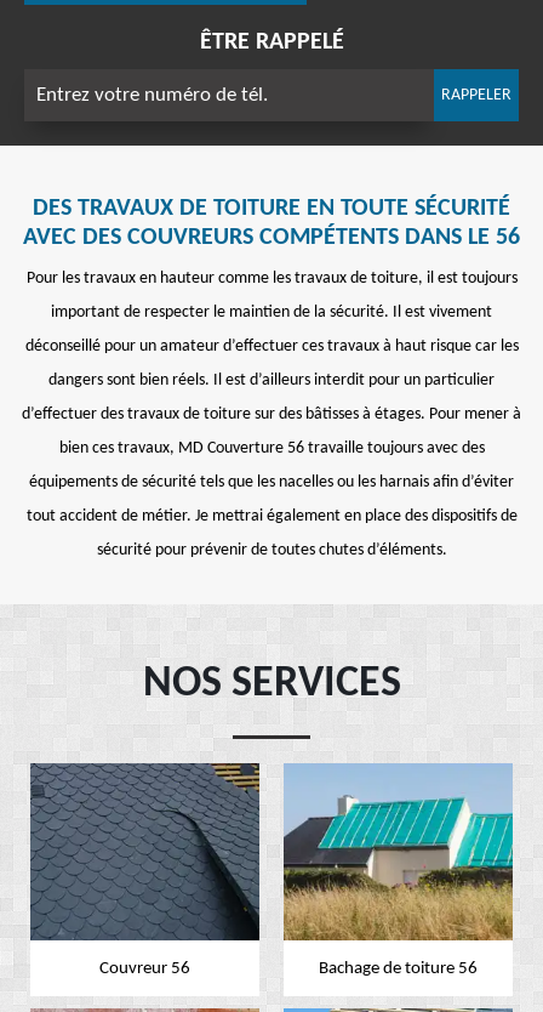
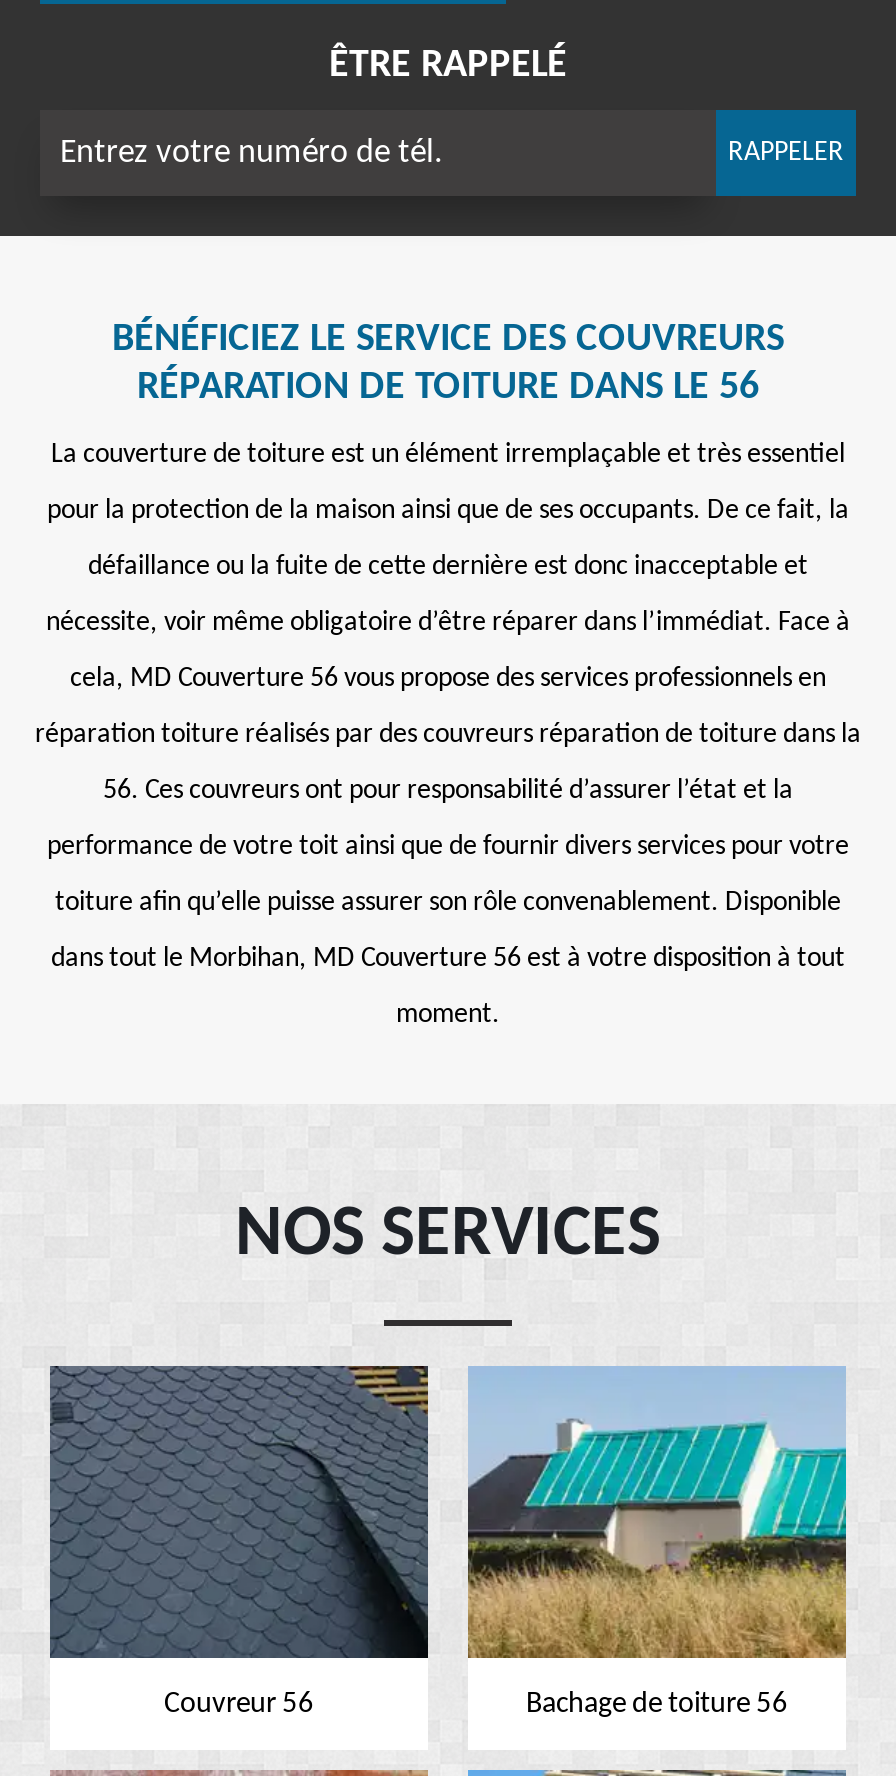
[22,196,521,559] DES TRAVAUX DE TOITURE EN TOUTE SÉCURITÉ | AVEC DES COUVREURS COMPÉTENTS DANS LE 56 | Pour les travaux en hauteur comme les travaux de toiture, il est toujours | important de respecter le maintien de la sécurité. Il est vivement | déconseillé pour un amateur d’effectuer ces travaux à haut risque car les | dangers sont bien réels. Il est d’ailleurs interdit pour un particulier | d’effectuer des travaux de toiture sur des bâtisses à étages. Pour mener à | bien ces travaux, MD Couverture 56 travaille toujours avec des | équipements de sécurité tels que les nacelles ou les harnais afin d’éviter | tout accident de métier. Je mettrai également en place des dispositifs de | sécurité pour prévenir de toutes chutes d’éléments. -> [35,319,861,1029] BÉNÉFICIEZ LE SERVICE DES COUVREURS | RÉPARATION DE TOITURE DANS LE 56 | La couverture de toiture est un élément irremplaçable et très essentiel | pour la protection de la maison ainsi que de ses occupants. De ce fait, la | défaillance ou la fuite de cette dernière est donc inacceptable et | nécessite, voir même obligatoire d’être réparer dans l’immédiat. Face à | cela, MD Couverture 56 vous propose des services professionnels en | réparation toiture réalisés par des couvreurs réparation de toiture dans la | 56. Ces couvreurs ont pour responsabilité d’assurer l’état et la | performance de votre toit ainsi que de fournir divers services pour votre | toiture afin qu’elle puisse assurer son rôle convenablement. Disponible | dans tout le Morbihan, MD Couverture 56 est à votre disposition à tout | moment.

